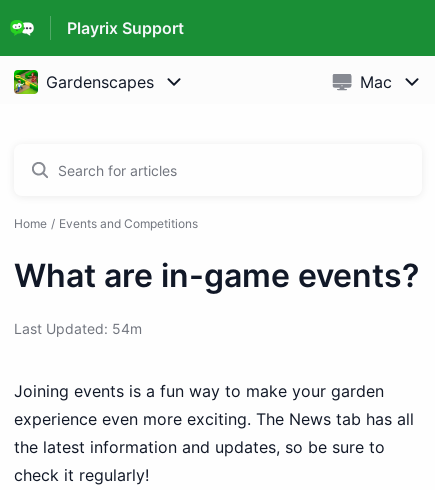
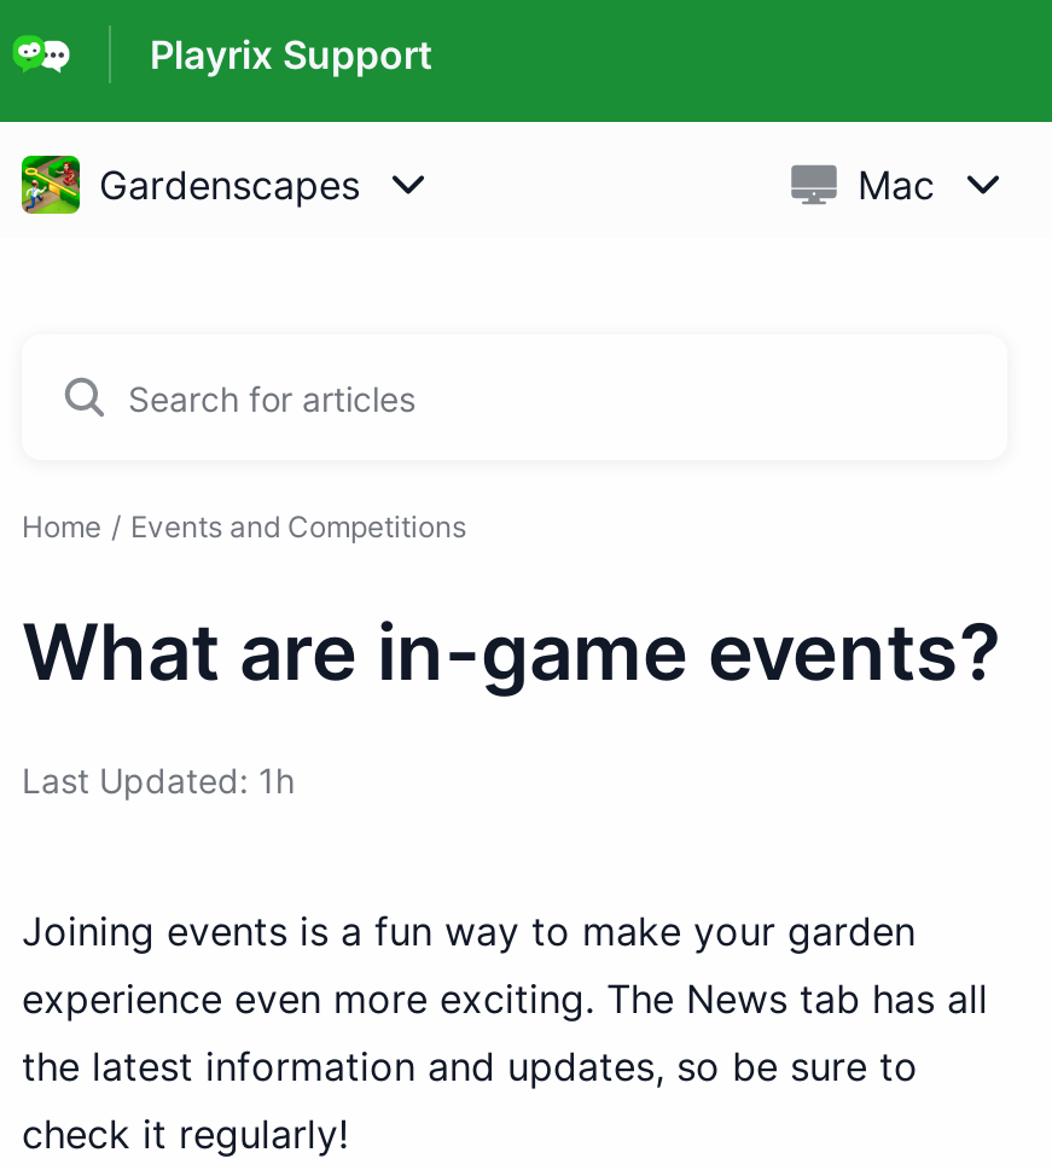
[14,320,142,337] Last Updated: 54m -> [22,759,295,801] Last Updated: 1h

